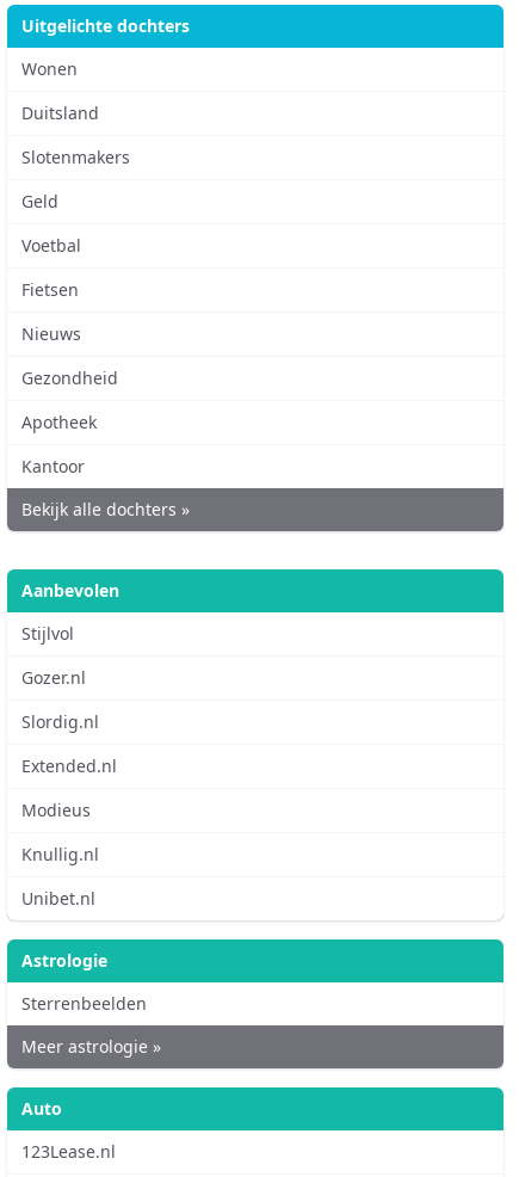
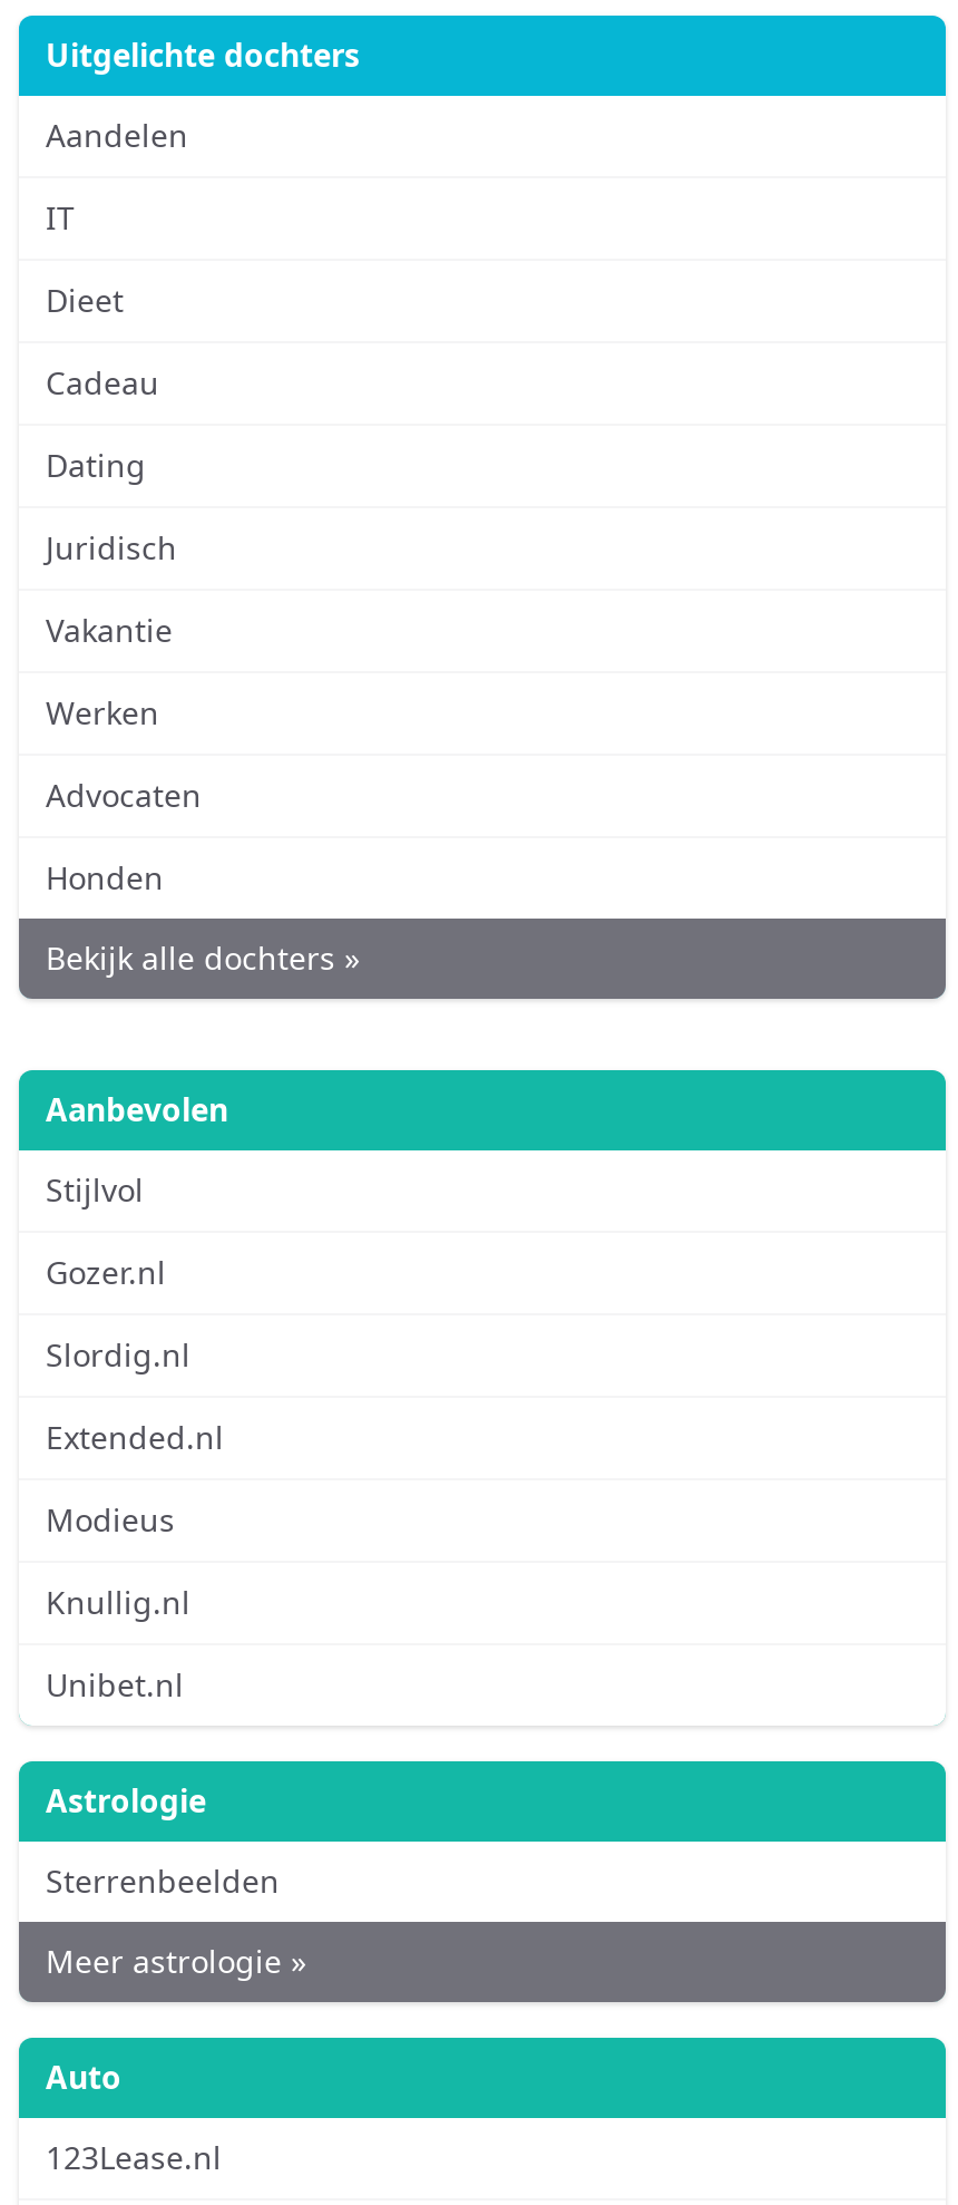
[21,57,78,80] Wonen -> [46,113,188,155] Aandelen
[21,101,99,124] Duitsland -> [46,195,75,238] IT
[21,145,130,168] Slotenmakers -> [46,278,124,320] Dieet
[21,189,58,212] Geld -> [46,360,159,403] Cadeau
[21,233,81,256] Voetbal -> [46,443,146,485] Dating
[21,278,79,300] Fietsen -> [46,525,177,568] Juridisch
[21,322,81,345] Nieuws -> [46,608,173,650] Vakantie
[21,366,118,389] Gezondheid -> [46,690,159,733] Werken
[21,410,97,433] Apotheek -> [46,773,202,815] Advocaten
[21,454,85,477] Kantoor -> [46,855,164,898] Honden

